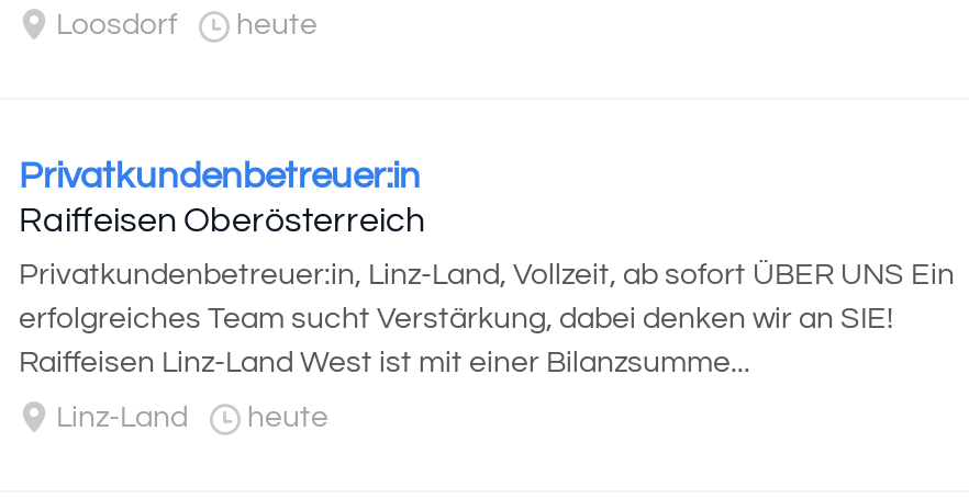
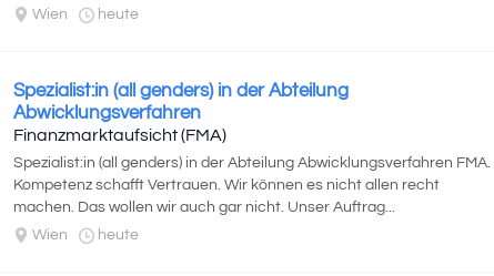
[49,10,177,41] Loosdorf -> [29,7,68,22] Wien
[19,157,425,238] Privatkundenbetreuer:in | Raiffeisen Oberösterreich -> [13,81,349,144] Spezialist:in (all genders) in der Abteilung | Abwicklungsverfahren | Finanzmarktaufsicht (FMA)
[19,260,955,378] Privatkundenbetreuer:in, Linz-Land, Vollzeit, ab sofort ÜBER UNS Ein | erfolgreiches Team sucht Verstärkung, dabei denken wir an SIE! | Raiffeisen Linz-Land West ist mit einer Bilanzsumme... -> [13,155,491,215] Spezialist:in (all genders) in der Abteilung Abwicklungsverfahren FMA. | Kompetenz schafft Vertrauen. Wir können es nicht allen recht | machen. Das wollen wir auch gar nicht. Unser Auftrag...
[49,402,188,433] Linz-Land -> [29,227,68,243] Wien

